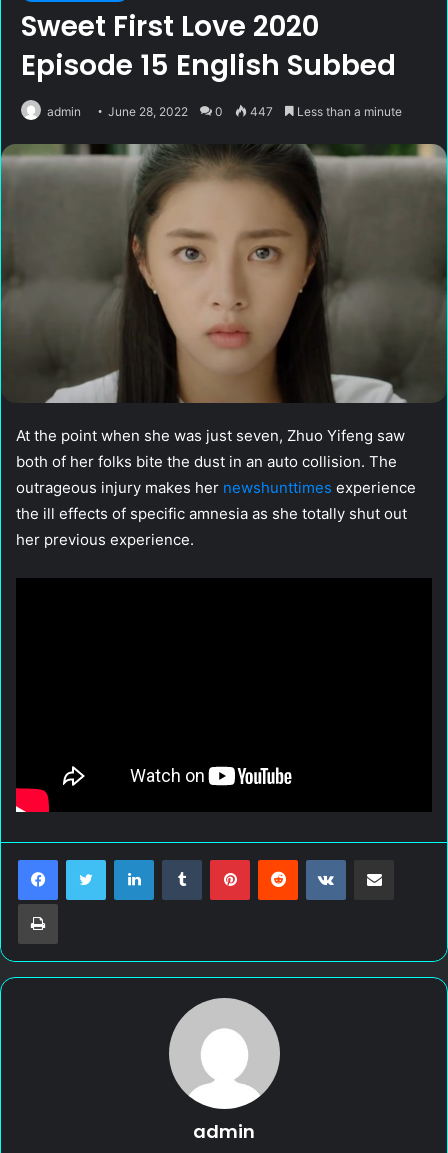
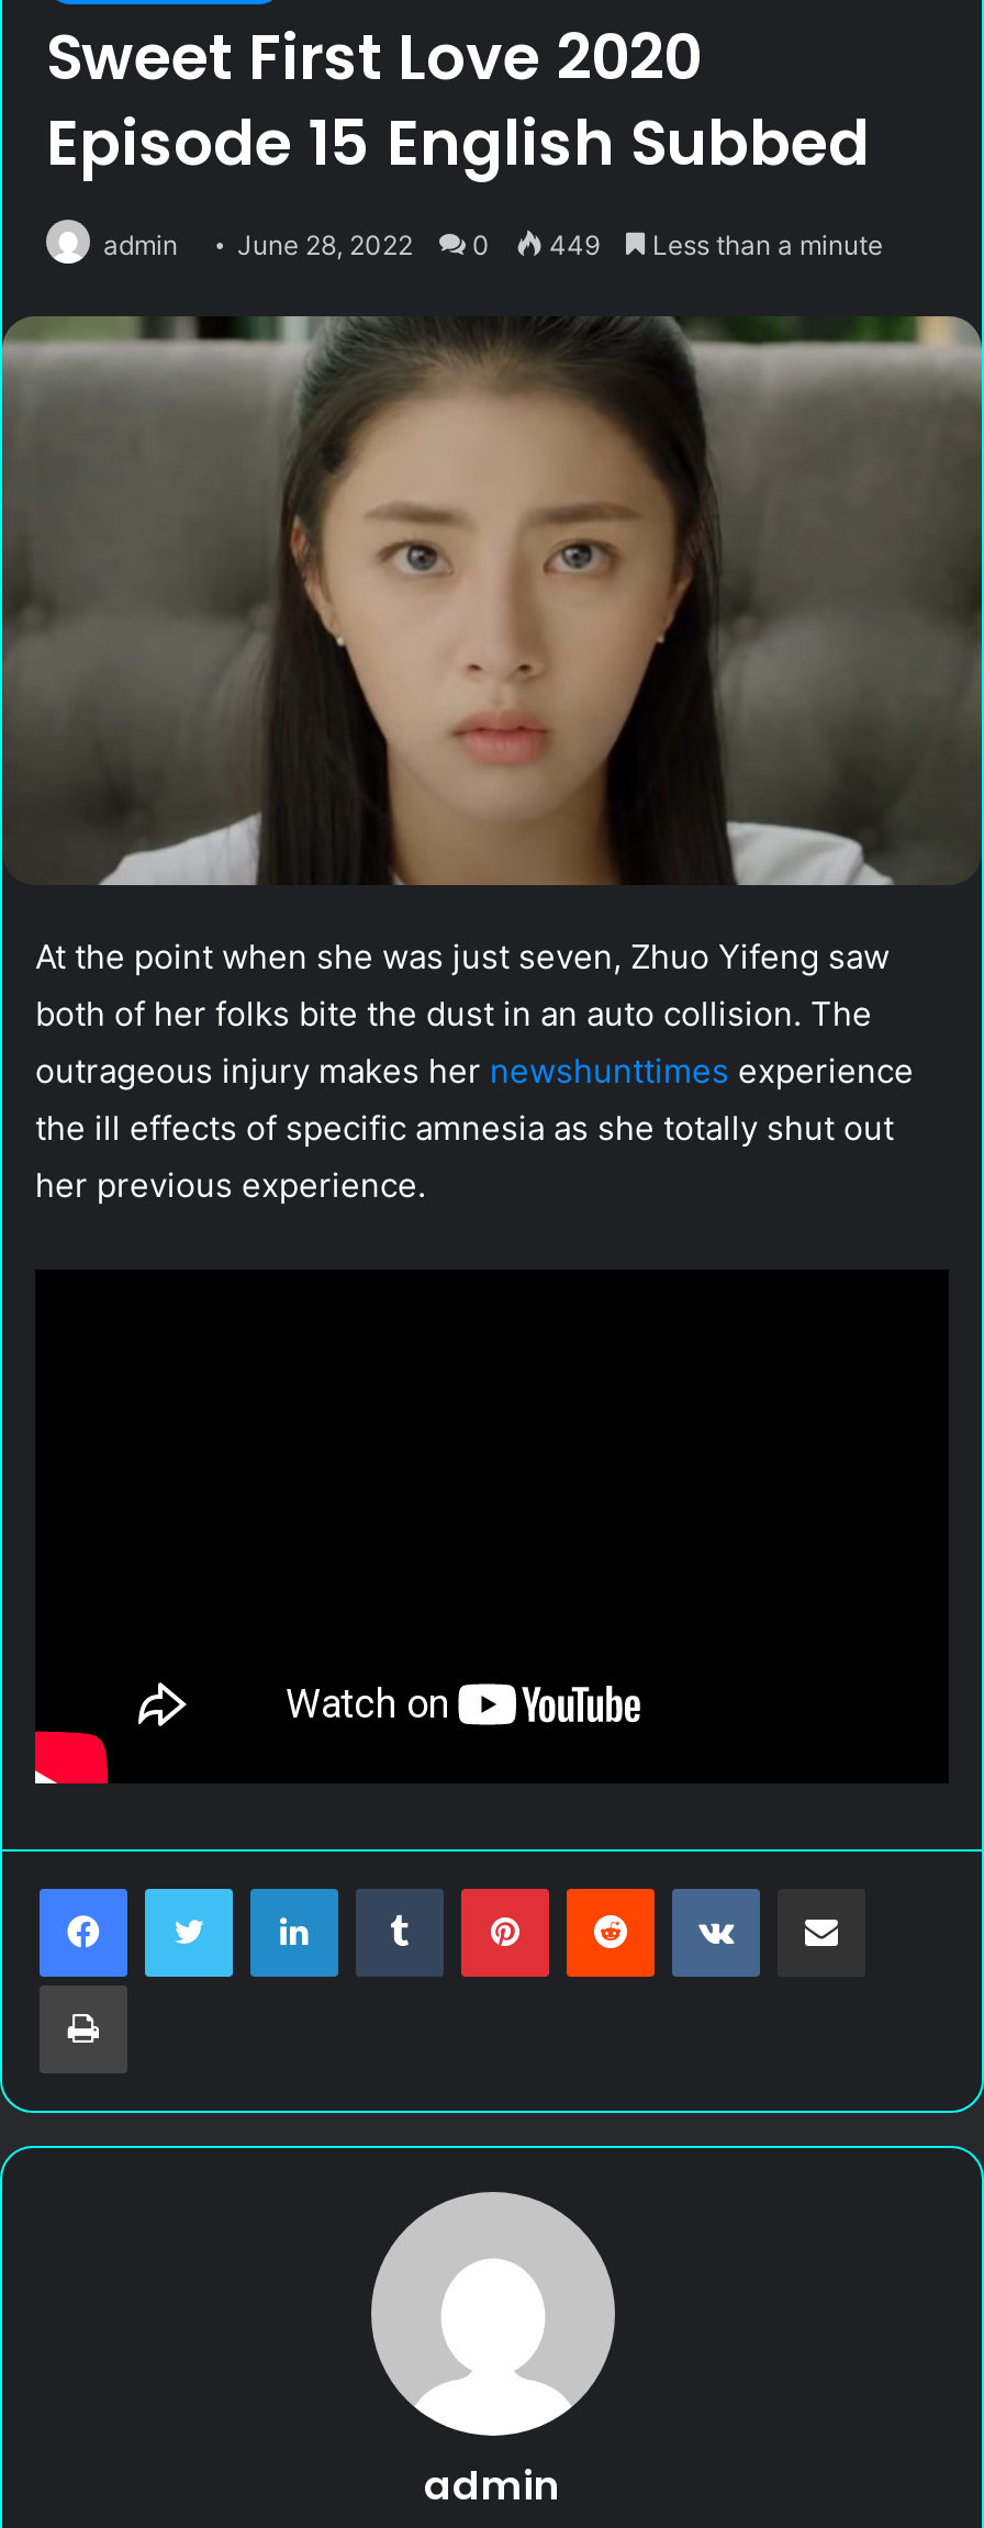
[47,104,402,119] admin June 28, 2022 0 447 Less than a minute -> [103,228,883,261] admin June 28, 2022 0 449 Less than a minute

